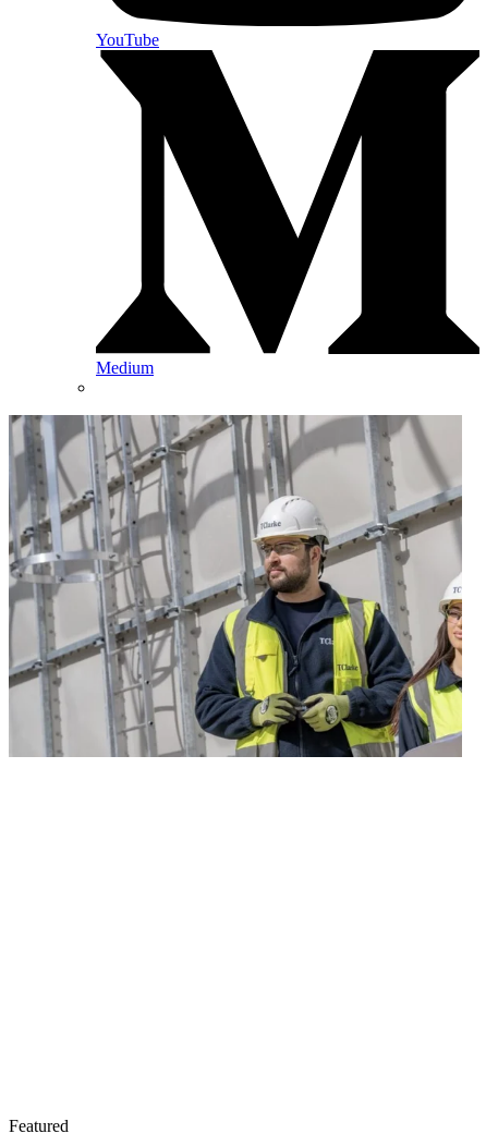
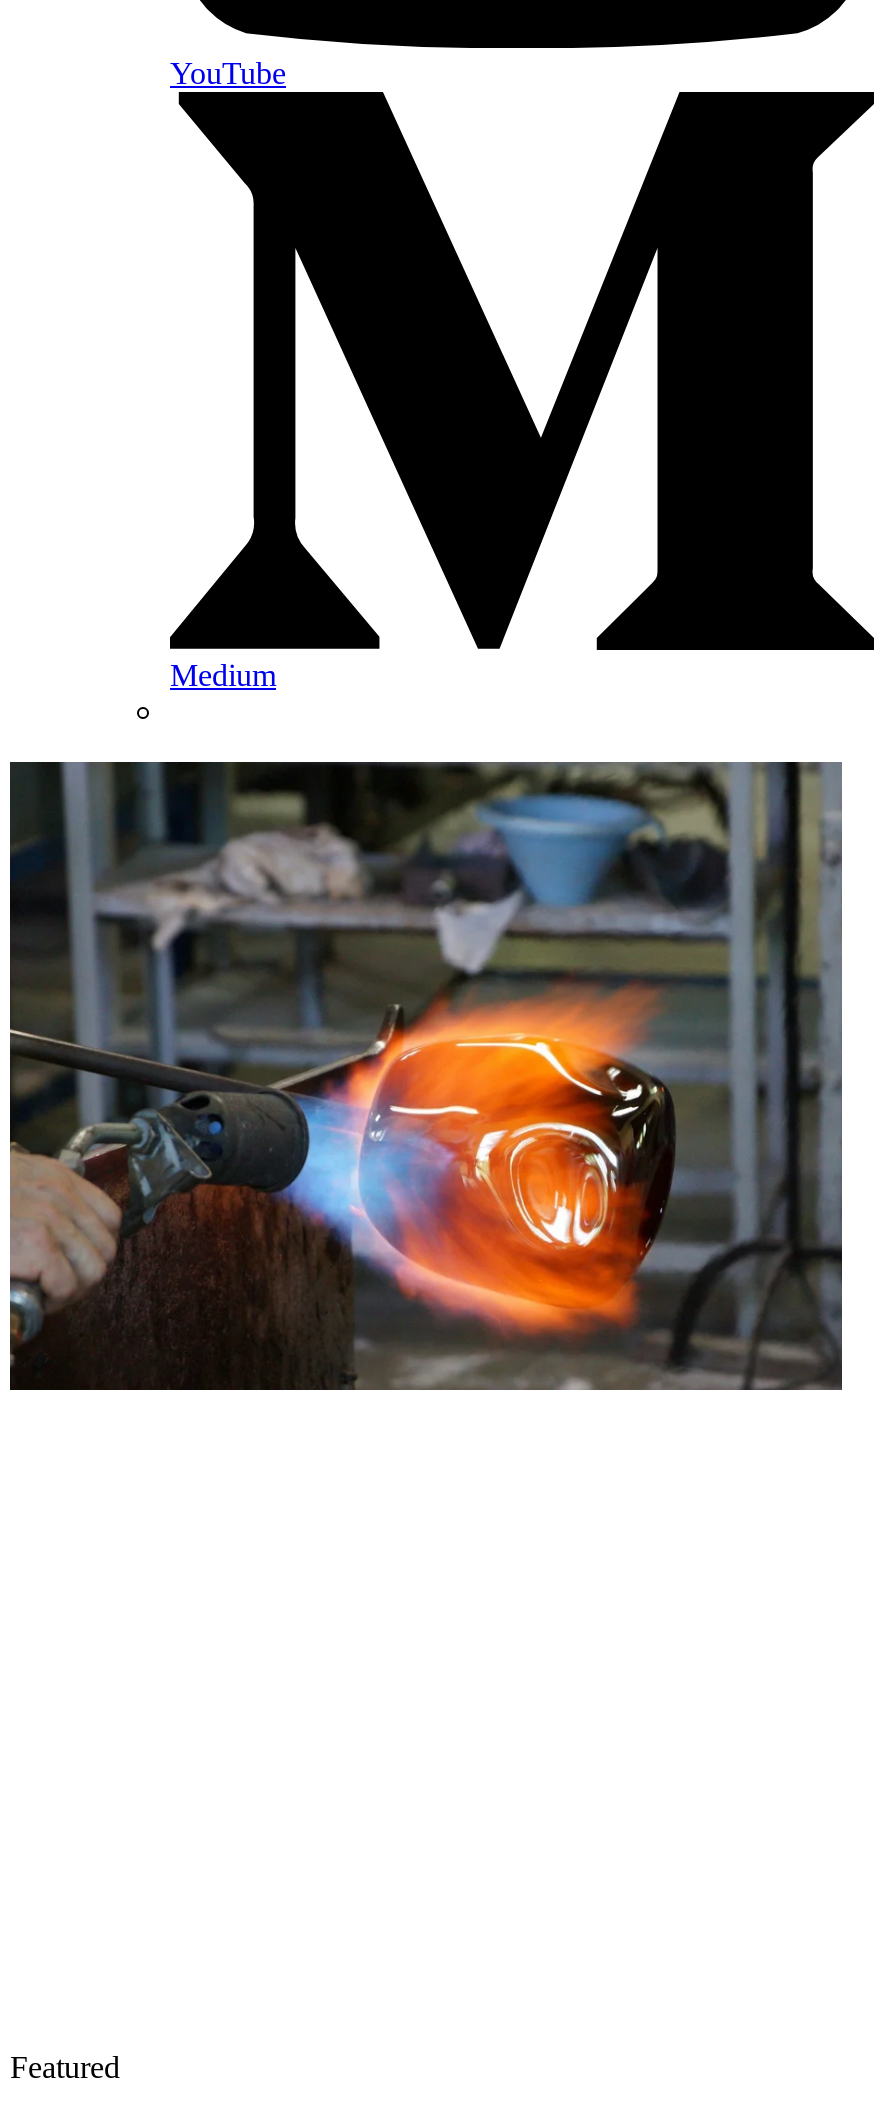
[9,415,463,757] [image] -> [10,762,844,1392] [image]

